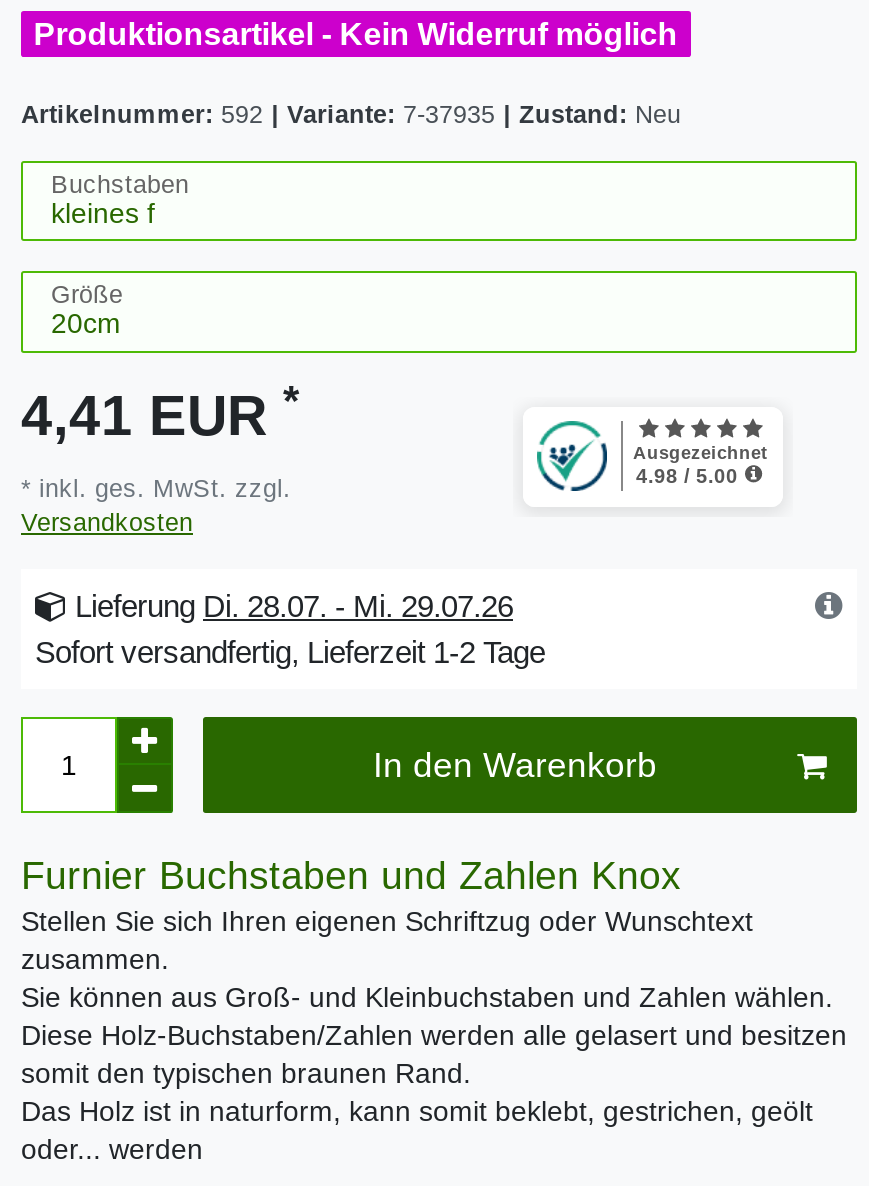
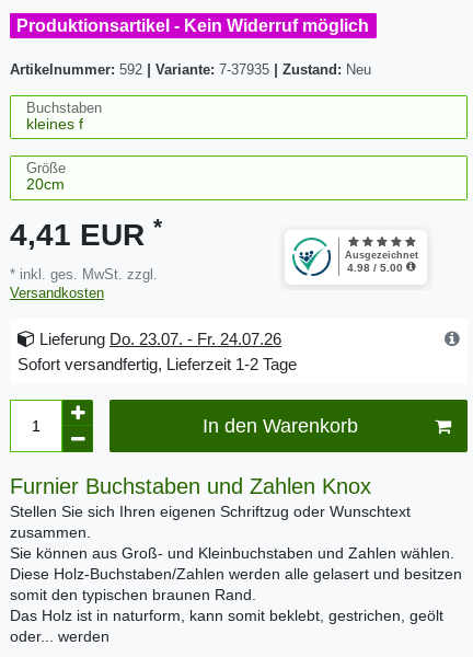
[67,589,513,623] Lieferung Di. 28.07. - Mi. 29.07.26 -> [35,330,281,348] Lieferung Do. 23.07. - Fr. 24.07.26

